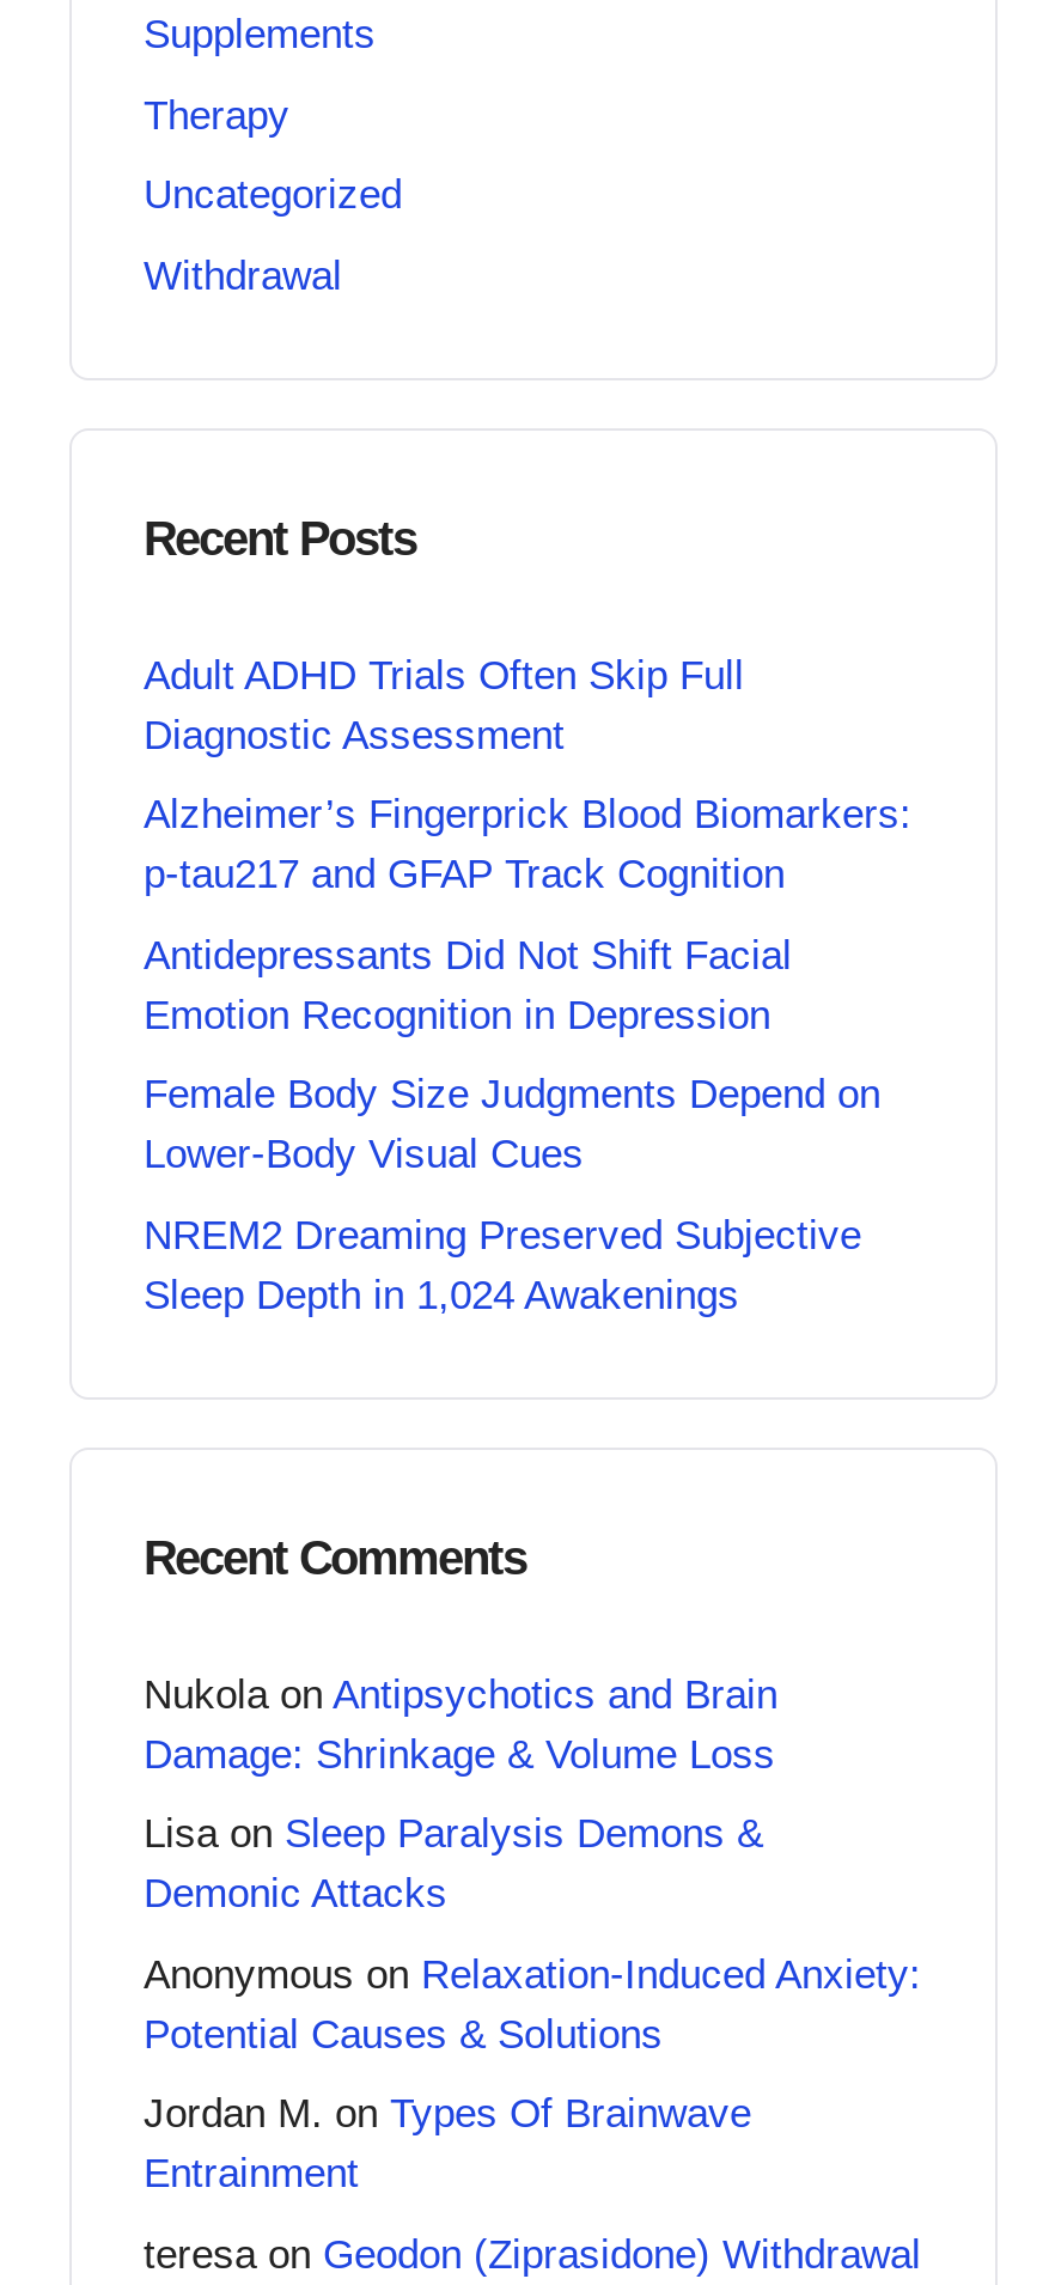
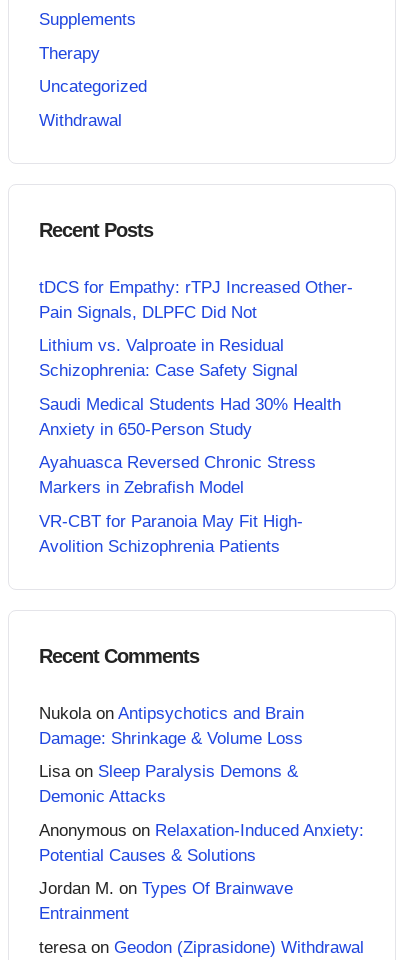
[144,652,744,757] Adult ADHD Trials Often Skip Full | Diagnostic Assessment -> [39,277,353,321] tDCS for Empathy: rTPJ Increased Other- | Pain Signals, DLPFC Did Not
[144,792,911,897] Alzheimer’s Fingerprick Blood Biomarkers: | p-tau217 and GFAP Track Cognition -> [39,336,298,380] Lithium vs. Valproate in Residual | Schizophrenia: Case Safety Signal
[144,932,792,1037] Antidepressants Did Not Shift Facial | Emotion Recognition in Depression -> [39,394,341,438] Saudi Medical Students Had 30% Health | Anxiety in 650-Person Study
[144,1072,880,1177] Female Body Size Judgments Depend on | Lower-Body Visual Cues -> [39,453,316,497] Ayahuasca Reversed Chronic Stress | Markers in Zebrafish Model
[144,1212,861,1317] NREM2 Dreaming Preserved Subjective | Sleep Depth in 1,024 Awakenings -> [39,511,303,555] VR-CBT for Paranoia May Fit High- | Avolition Schizophrenia Patients

